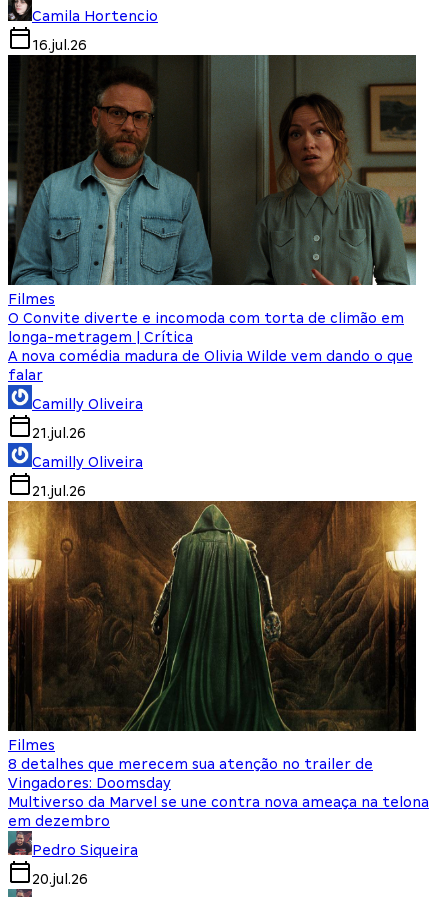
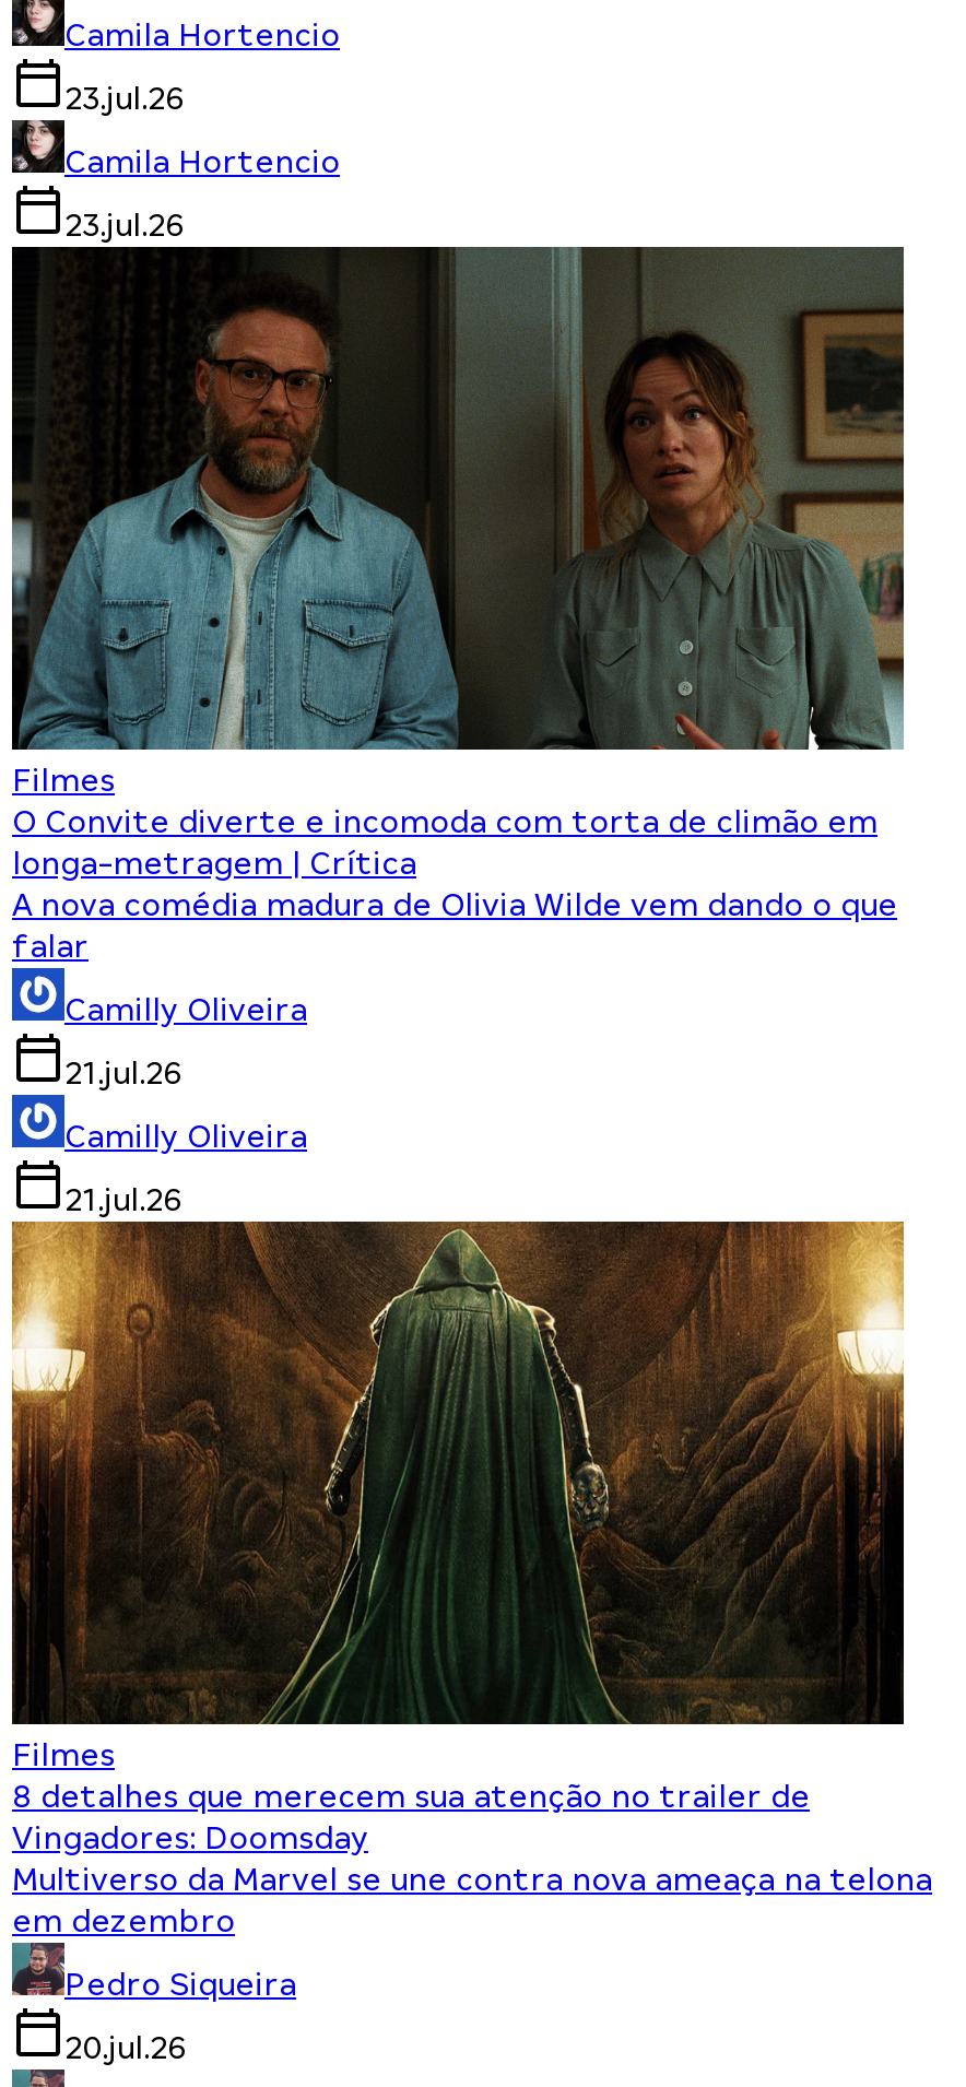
[32,37,87,53] 16.jul.26 -> [64,81,340,243] 23.jul.26 | Camila Hortencio | 23.jul.26

